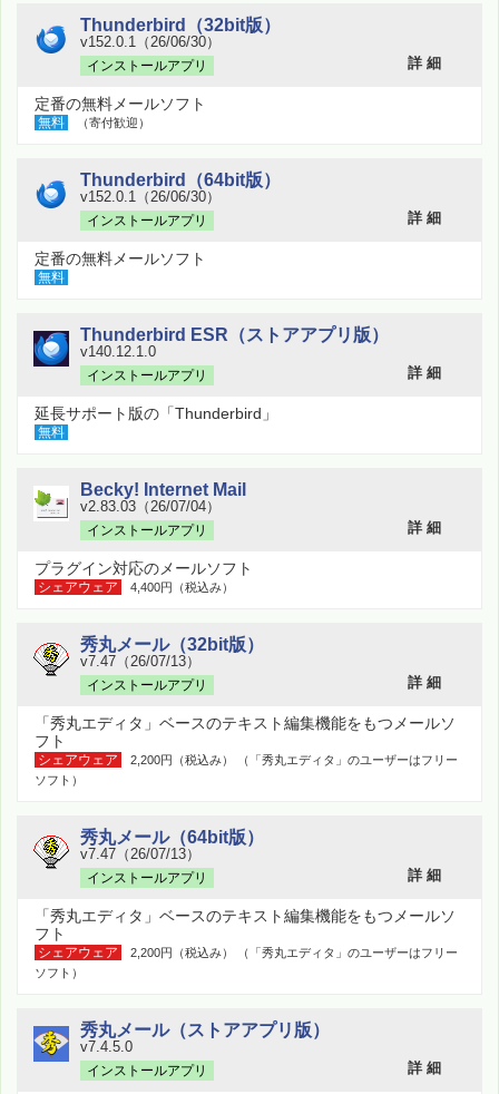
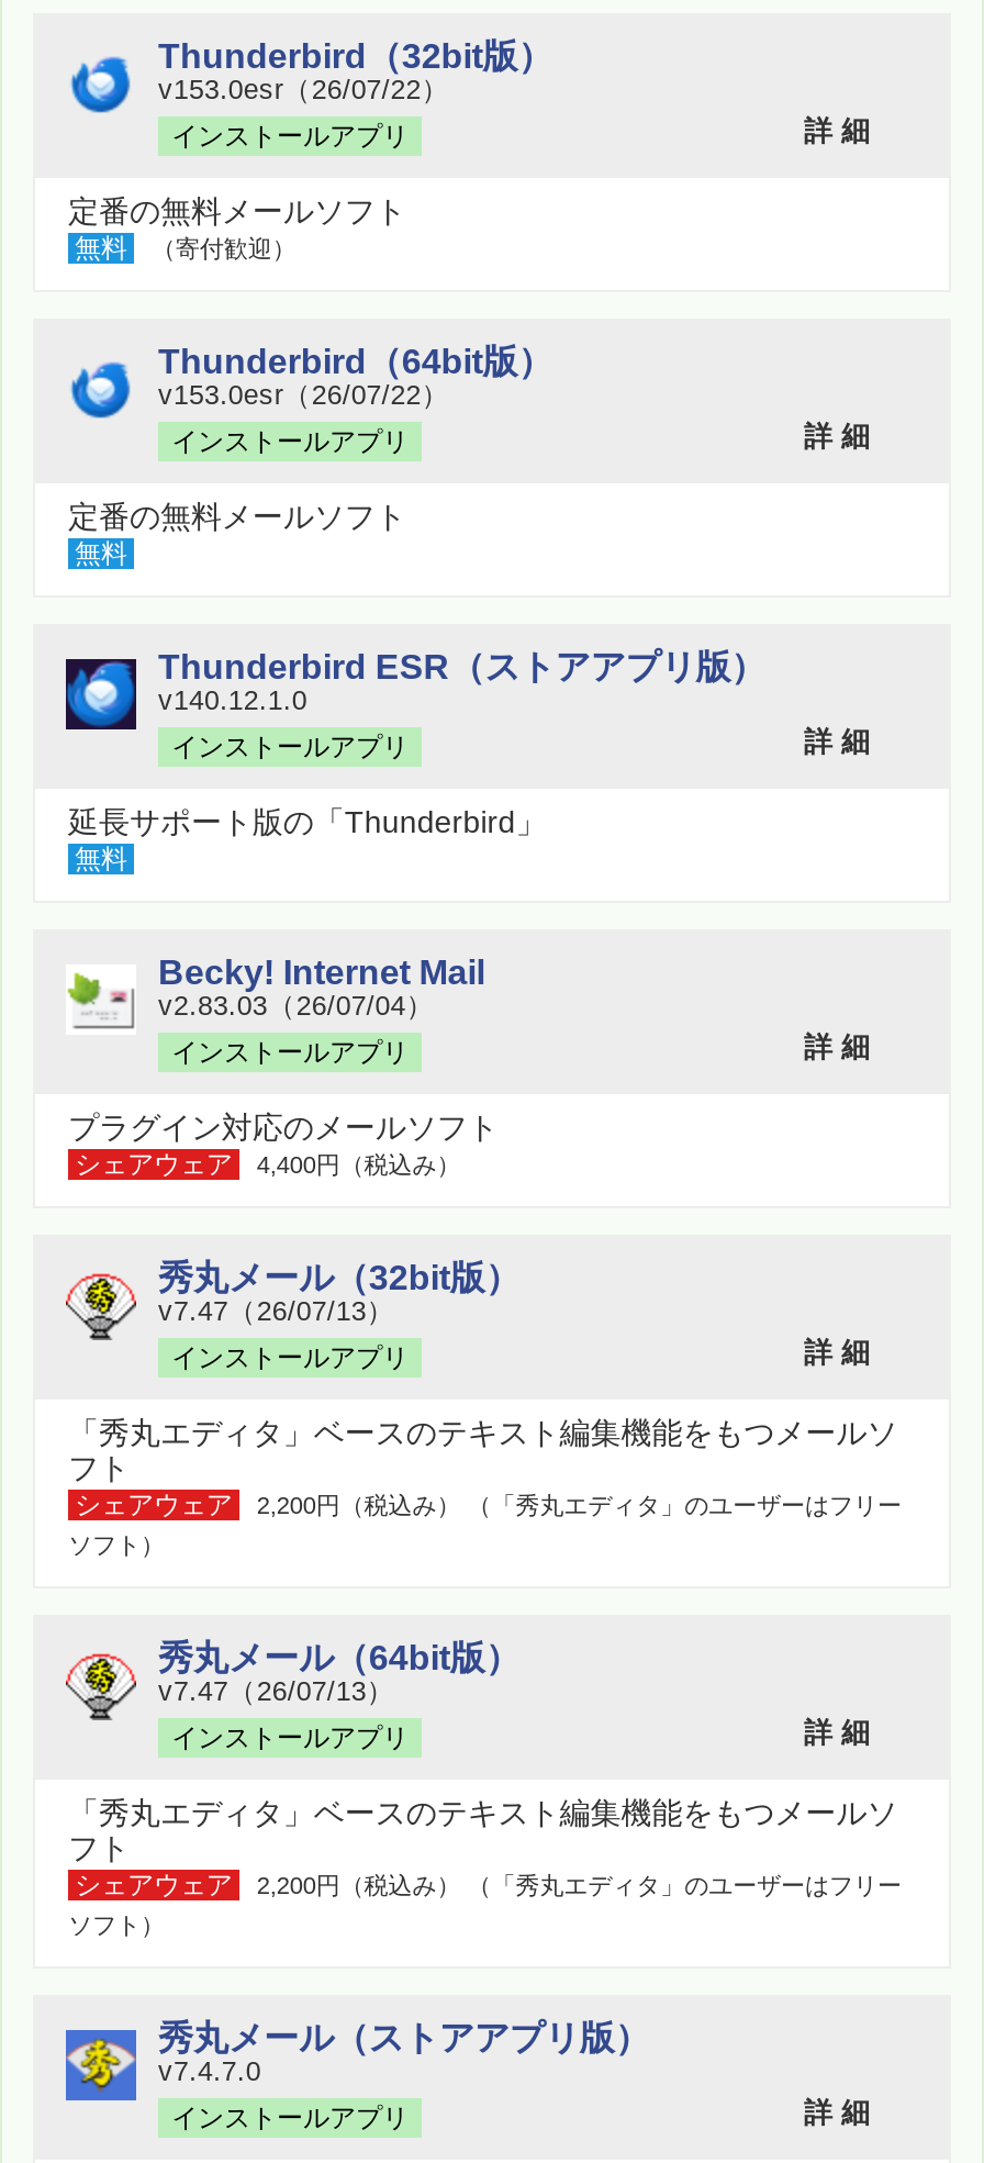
[80,35,220,50] v152.0.1（26/06/30） -> [158,75,450,105] v153.0esr（26/07/22）
[80,189,220,205] v152.0.1（26/06/30） -> [158,380,450,411] v153.0esr（26/07/22）
[80,1039,132,1055] v7.4.5.0 -> [158,2056,261,2087] v7.4.7.0

